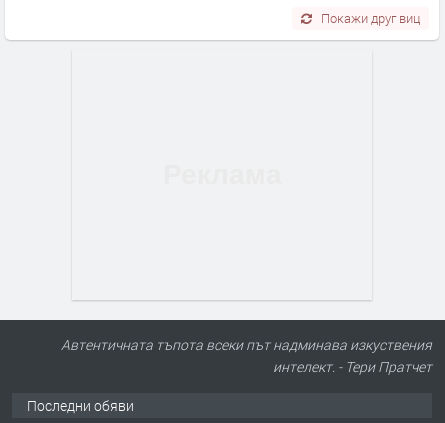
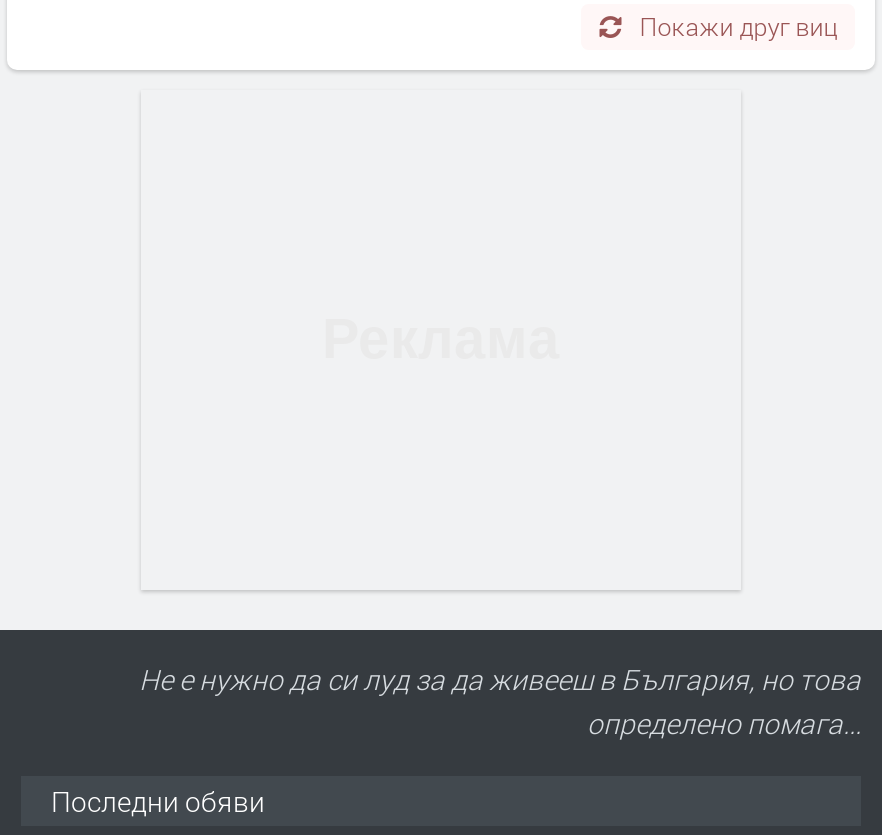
[61,335,432,376] Автентичната тъпота всеки път надминава изкуствения | интелект. - Тери Пратчет -> [139,660,861,742] Не е нужно да си луд за да живееш в България, но това | определено помага...

